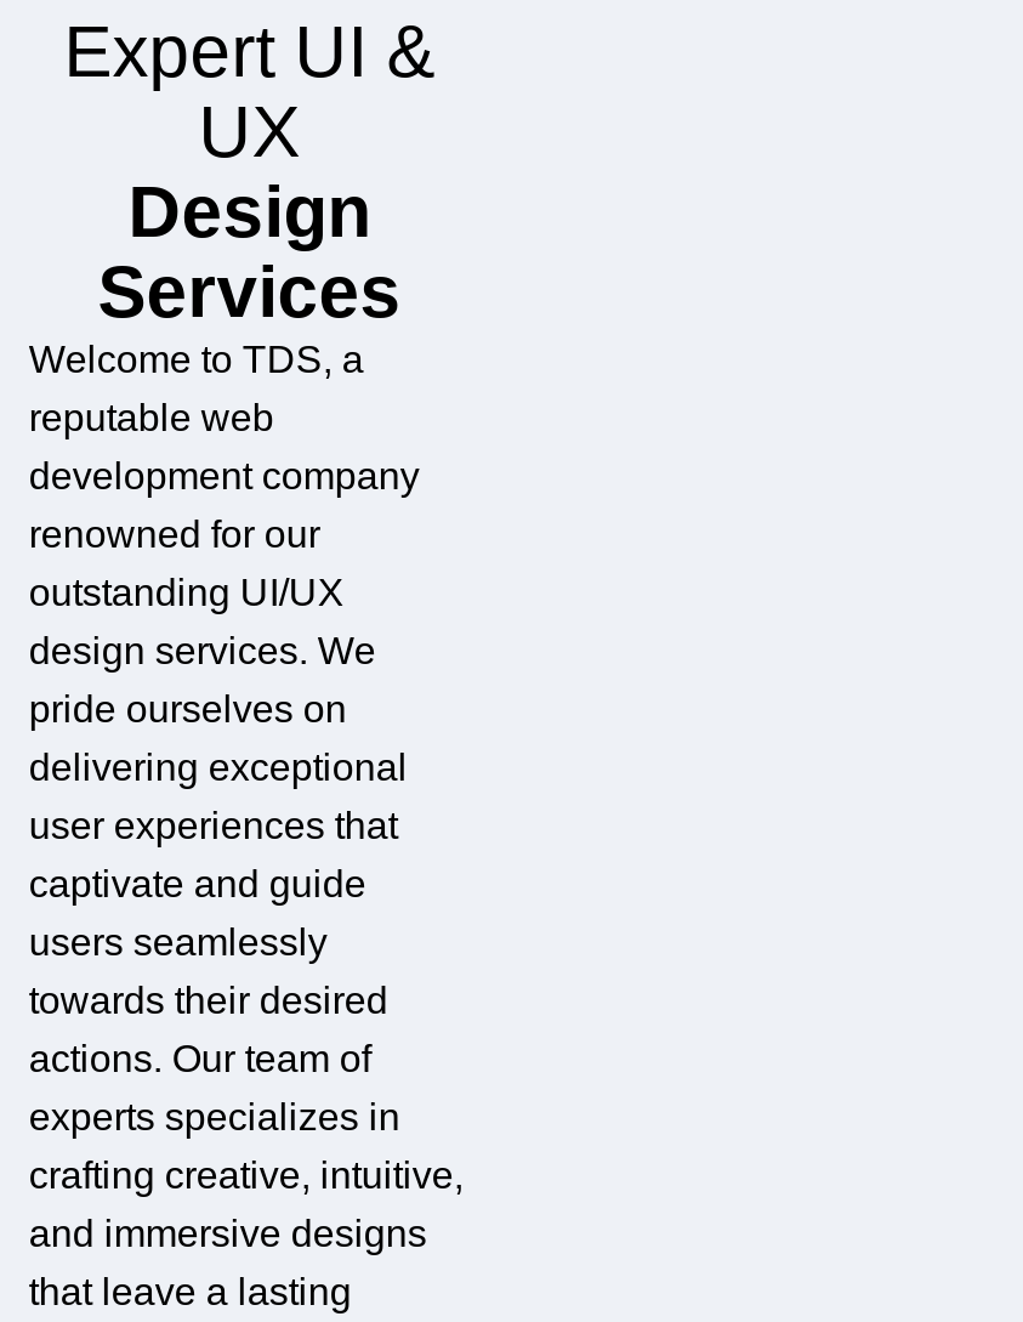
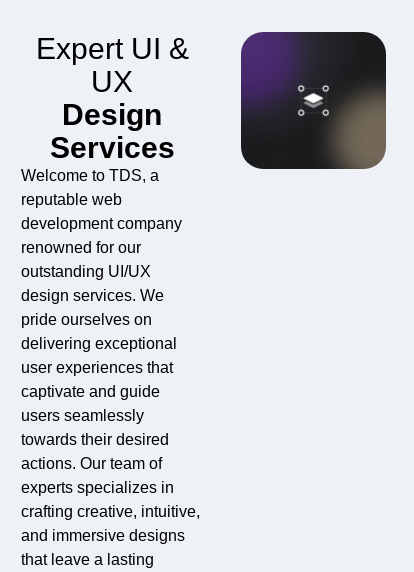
none -> [240,31,387,170] [image]

